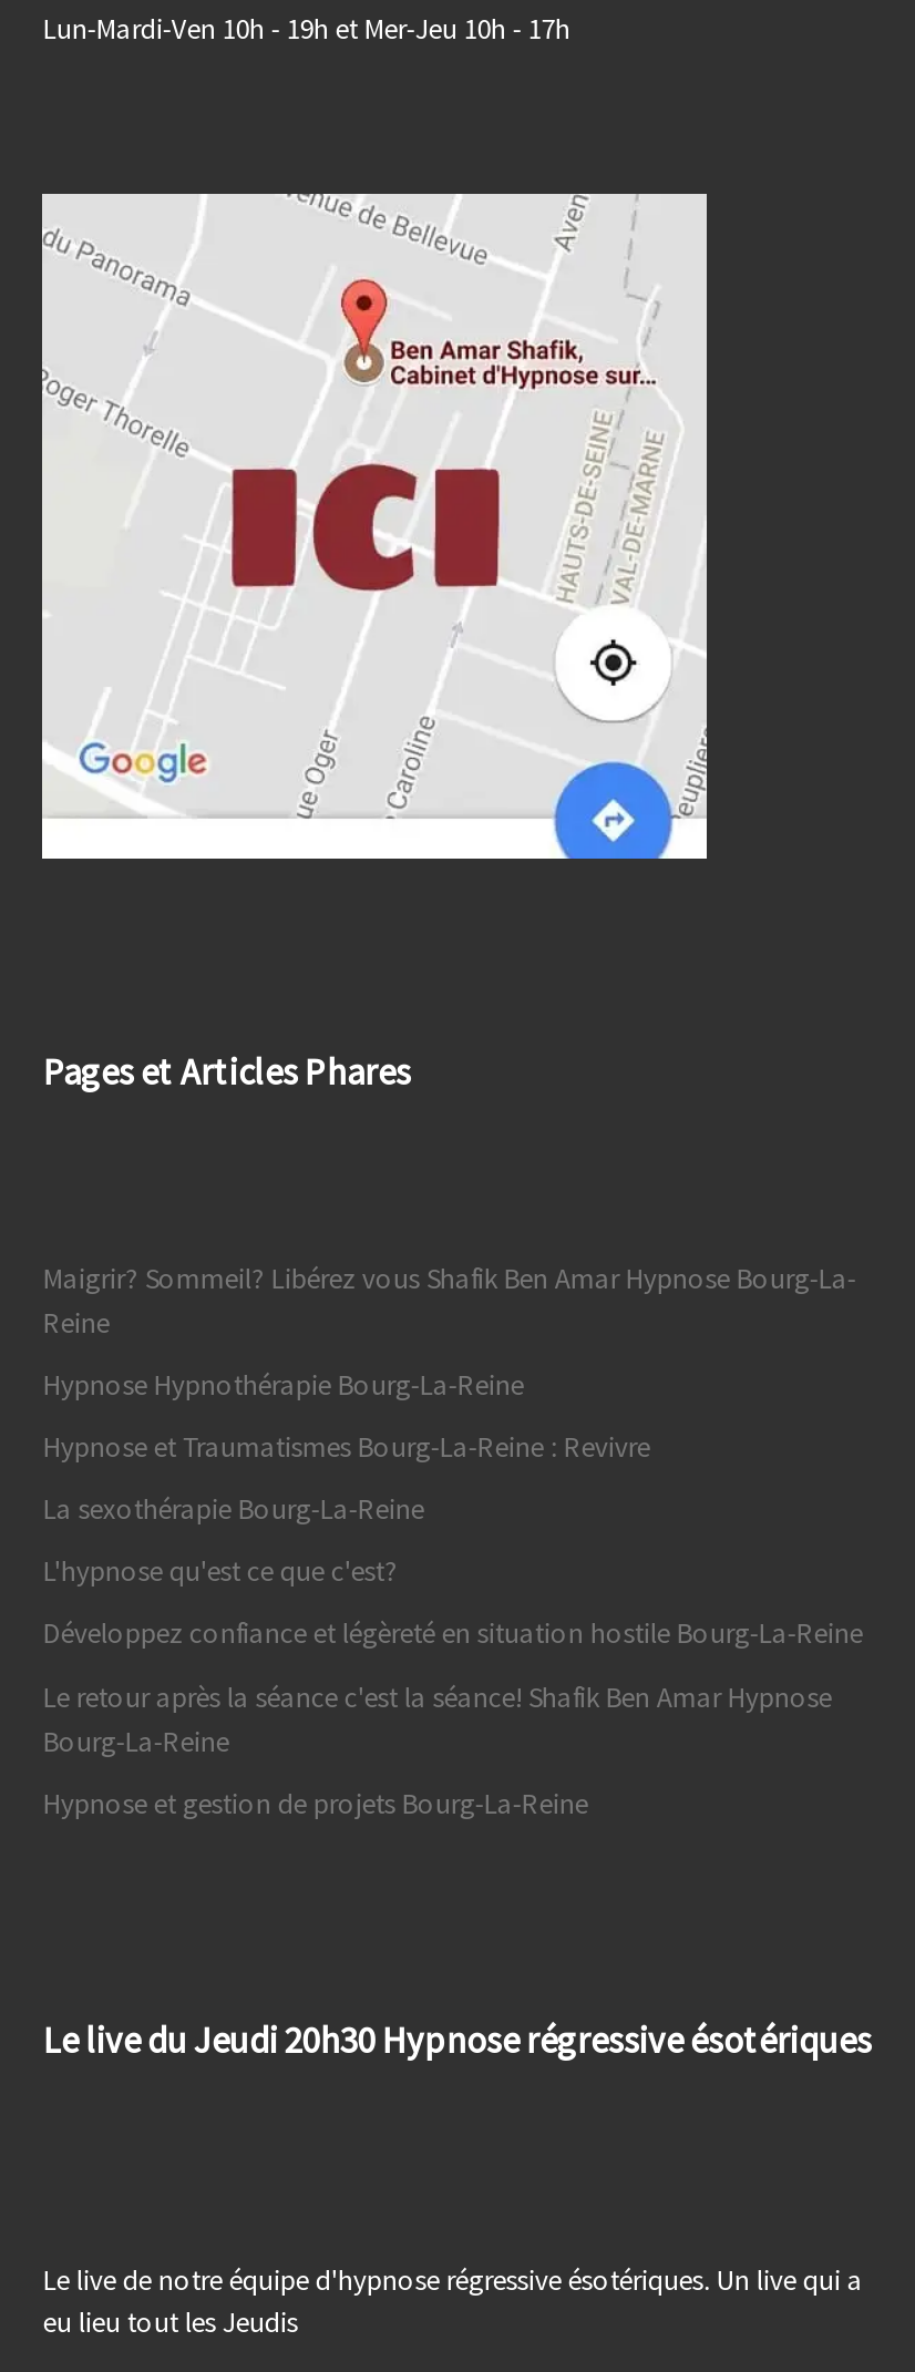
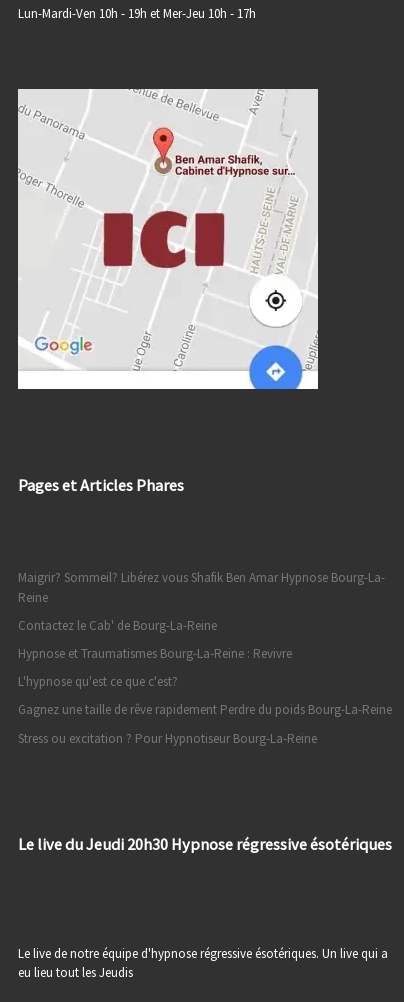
[43,1366,524,1404] Hypnose Hypnothérapie Bourg-La-Reine -> [18,617,217,634] Contactez le Cab' de Bourg-La-Reine
[43,1491,424,1528] La sexothérapie Bourg-La-Reine -> none
[43,1616,862,1822] Développez confiance et légèreté en situation hostile Bourg-La-Reine | Le retour après la séance c'est la séance! Shafik Ben Amar Hypnose | Bourg-La-Reine | Hypnose et gestion de projets Bourg-La-Reine -> [18,701,392,747] Gagnez une taille de rêve rapidement Perdre du poids Bourg-La-Reine | Stress ou excitation ? Pour Hypnotiseur Bourg-La-Reine

